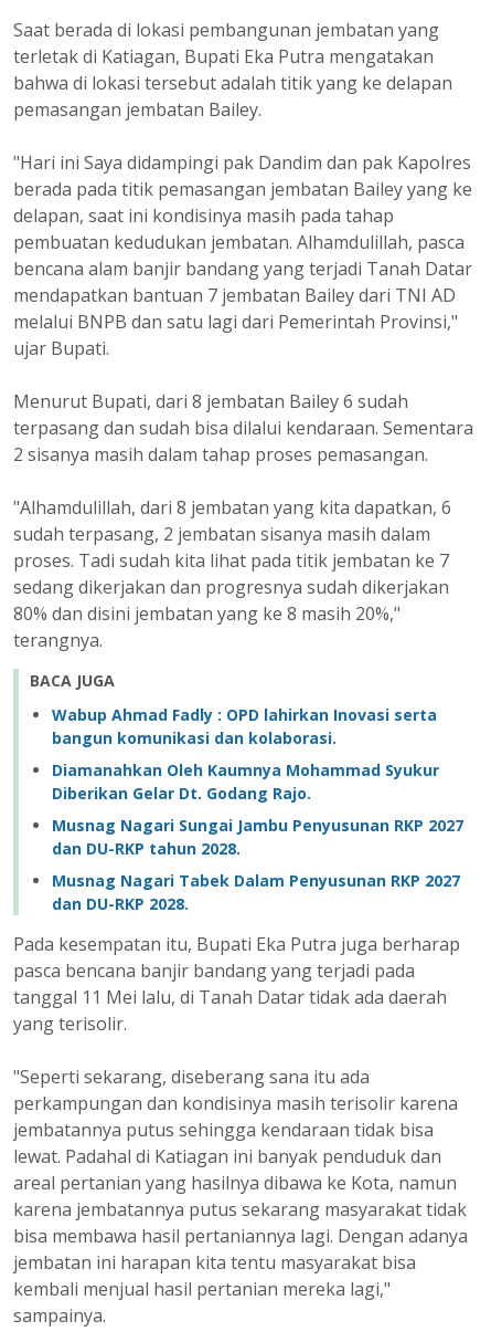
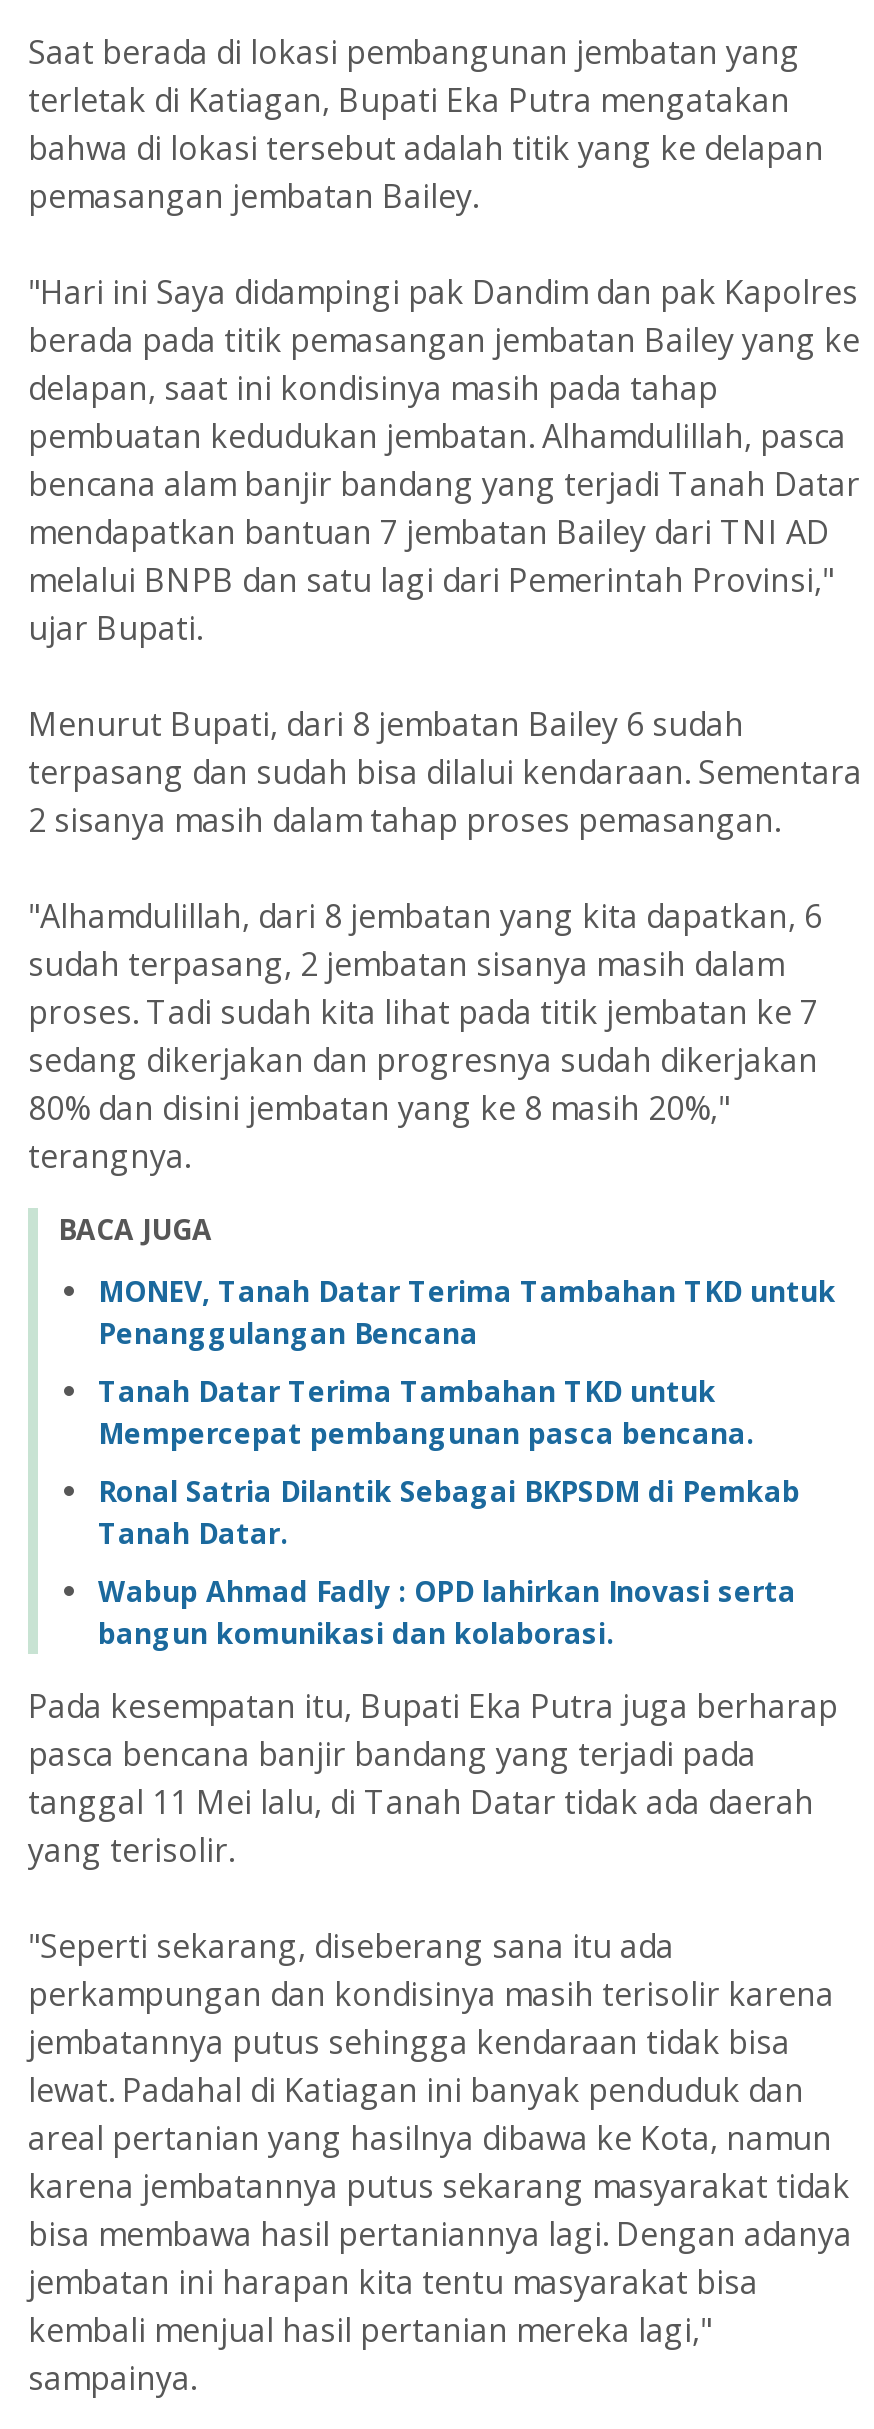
none -> [98,1272,836,1552] MONEV, Tanah Datar Terima Tambahan TKD untuk | Penanggulangan Bencana | Tanah Datar Terima Tambahan TKD untuk | Mempercepat pembangunan pasca bencana. | Ronal Satria Dilantik Sebagai BKPSDM di Pemkab | Tanah Datar.
moved [52,704,437,748] -> [98,1572,796,1652]: Wabup Ahmad Fadly : OPD lahirkan Inovasi serta | bangun komunikasi dan kolaborasi.
[52,759,463,914] Diamanahkan Oleh Kaumnya Mohammad Syukur | Diberikan Gelar Dt. Godang Rajo. | Musnag Nagari Sungai Jambu Penyusunan RKP 2027 | dan DU-RKP tahun 2028. | Musnag Nagari Tabek Dalam Penyusunan RKP 2027 | dan DU-RKP 2028. -> none

